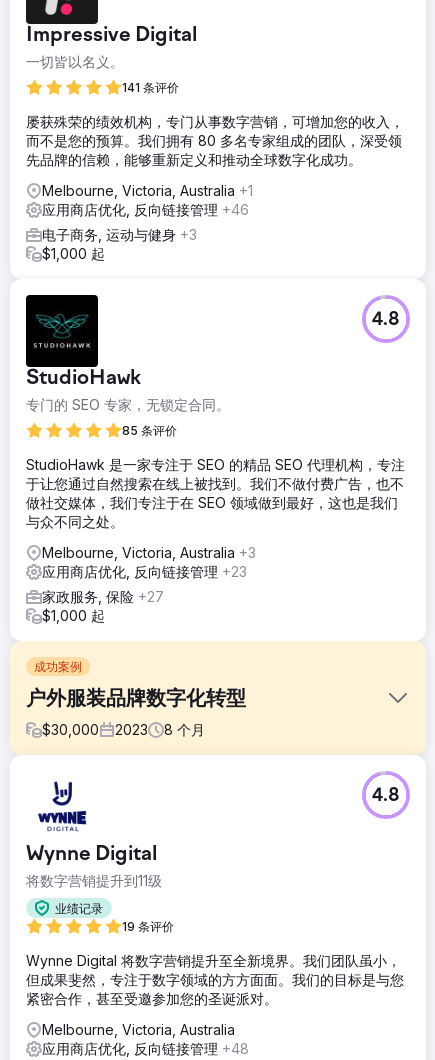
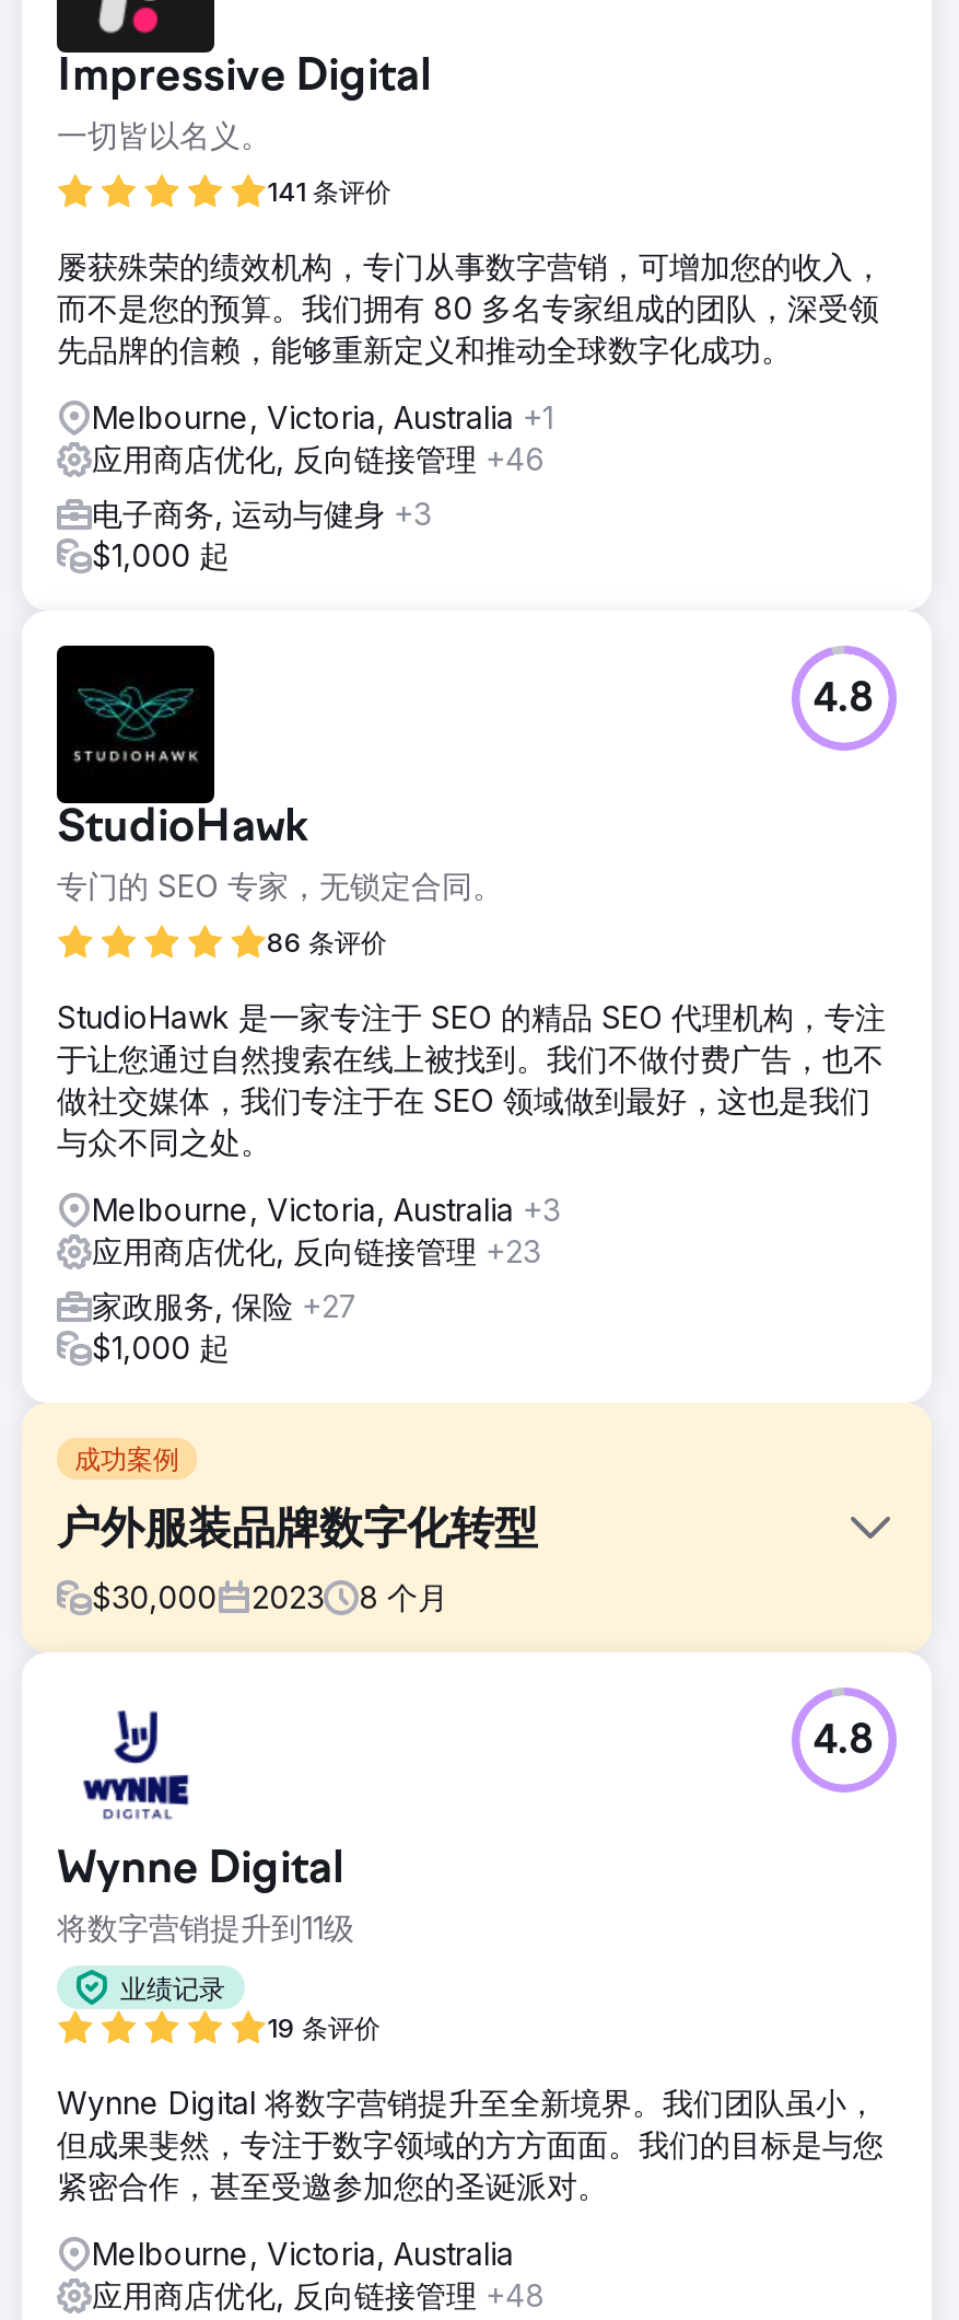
[122,423,177,438] 85 条评价 -> [267,926,387,959] 86 条评价

